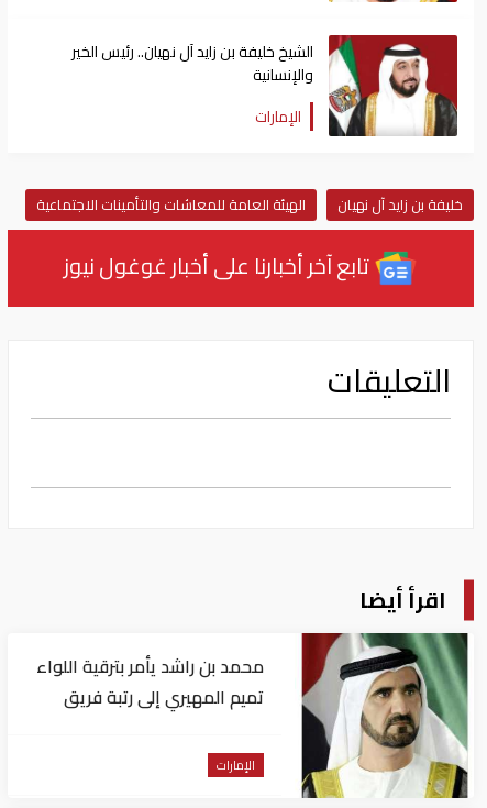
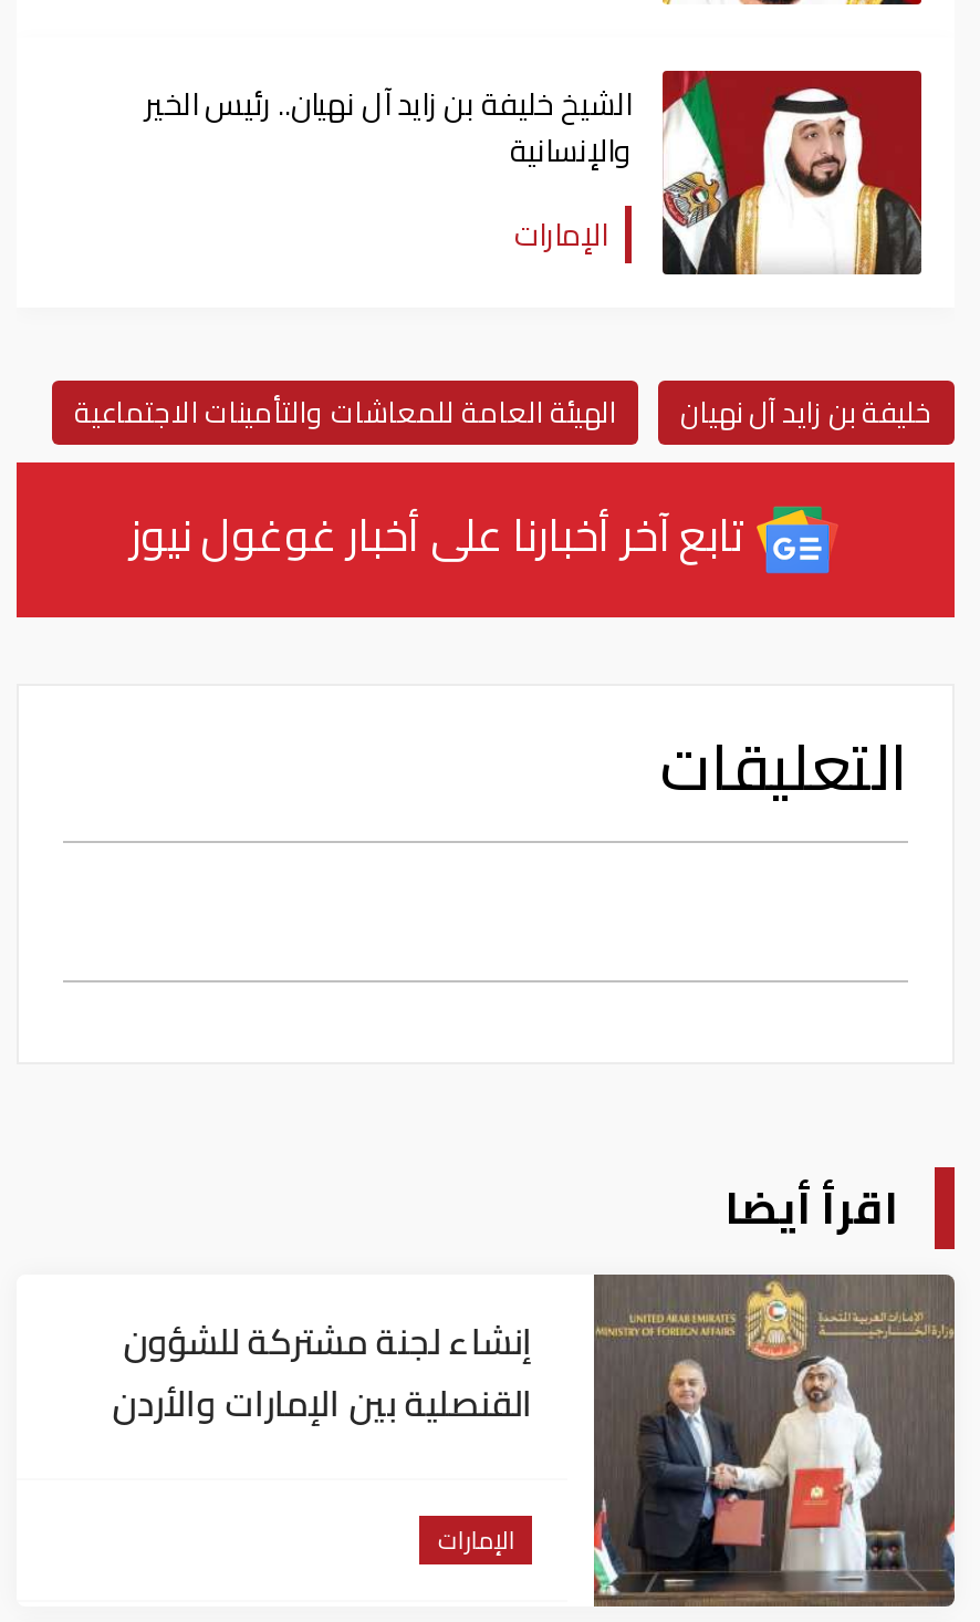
[37,632,474,799] [image] | محمد بن راشد يأمر بترقية اللواء | تميم المهيري إلى رتبة فريق -> [112,1272,957,1609] [image] | إنشاء لجنة مشتركة للشؤون | القنصلية بين الإمارات والأردن

